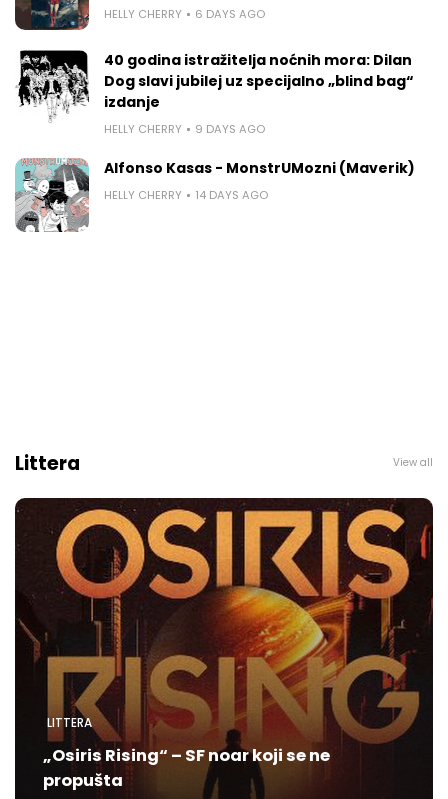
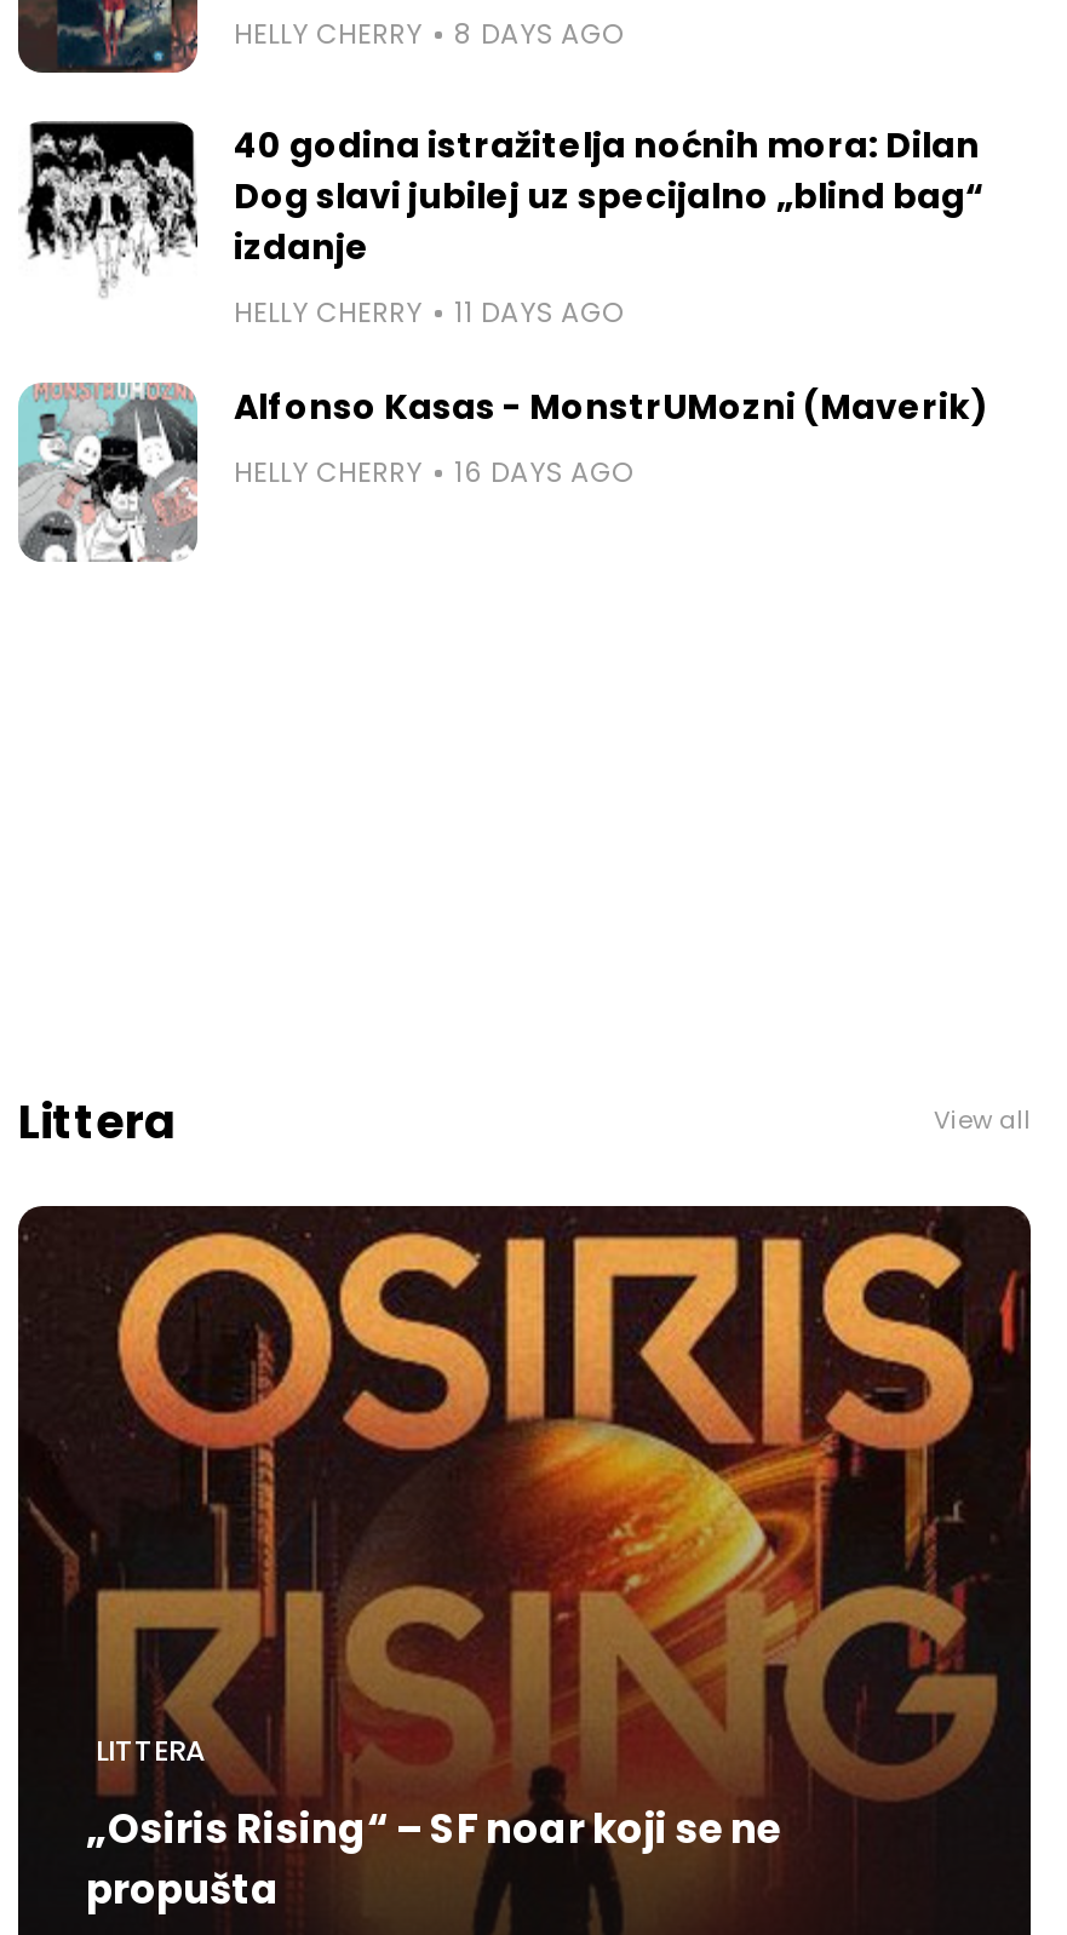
[104,6,265,22] HELLY CHERRY 6 DAYS AGO -> [234,15,624,53] HELLY CHERRY 8 DAYS AGO
[104,121,265,137] HELLY CHERRY 9 DAYS AGO -> [234,293,624,332] HELLY CHERRY 11 DAYS AGO
[104,187,268,203] HELLY CHERRY 14 DAYS AGO -> [234,453,633,492] HELLY CHERRY 16 DAYS AGO

